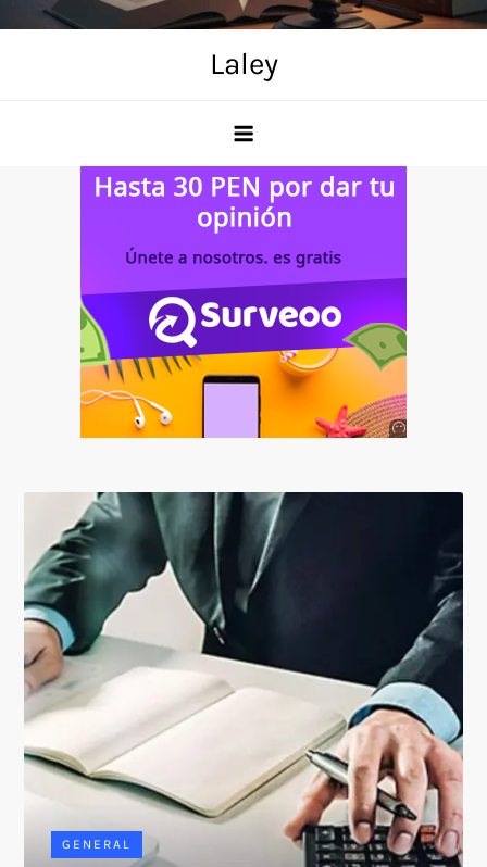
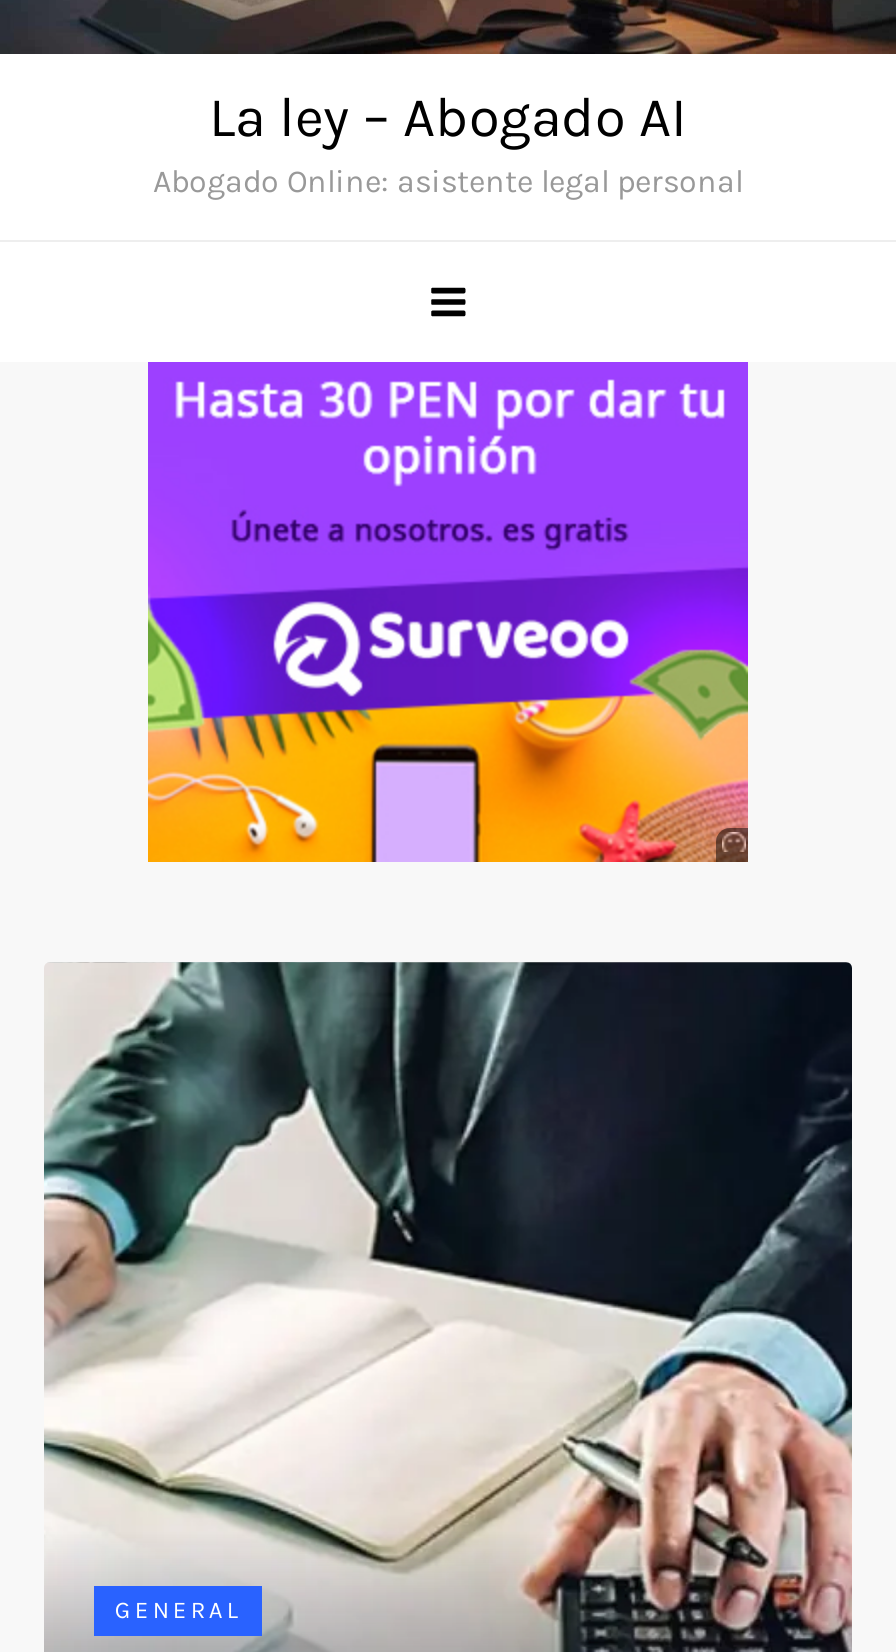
[209,45,278,81] Laley -> [153,83,743,199] La ley – Abogado AI | Abogado Online: asistente legal personal

